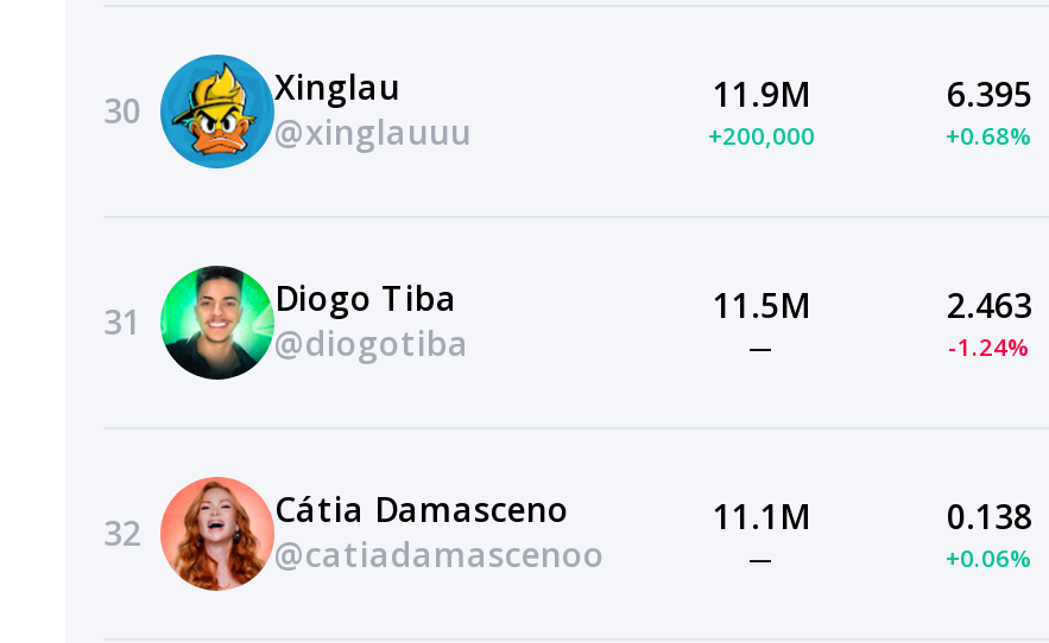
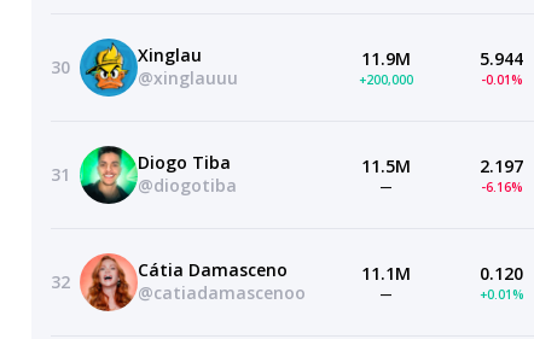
[947,71,1032,116] 6.395 -> [480,47,523,70] 5.944
[946,119,1034,152] +0.68% -> [480,71,523,88] -0.01%
[947,282,1032,327] 2.463 -> [480,154,523,177] 2.197
[948,330,1031,363] -1.24% -> [480,179,523,195] -6.16%
[947,494,1032,539] 0.138 -> [480,262,523,285] 0.120
[946,541,1034,574] +0.06% -> [479,286,524,303] +0.01%

